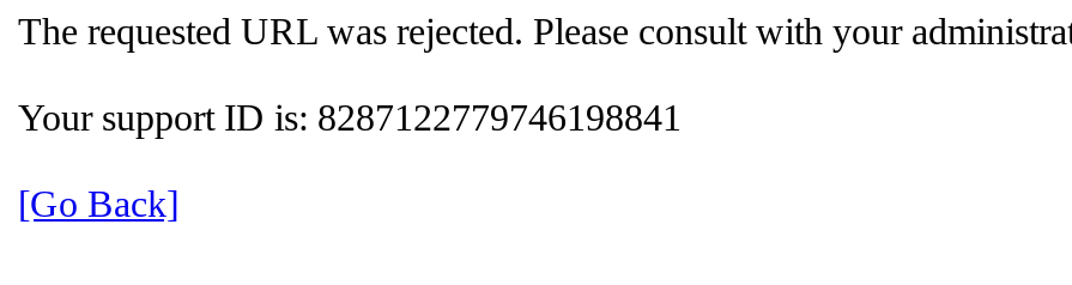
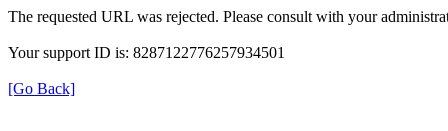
[18,97,682,138] Your support ID is: 8287122779746198841 -> [8,44,285,61] Your support ID is: 8287122776257934501

